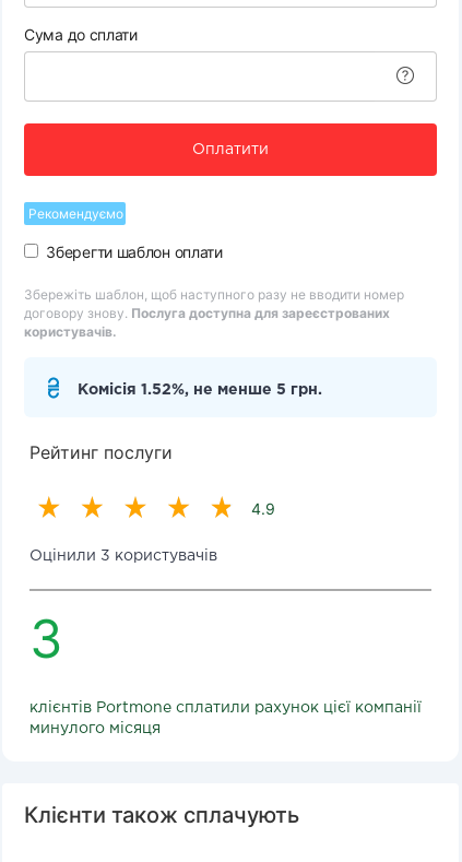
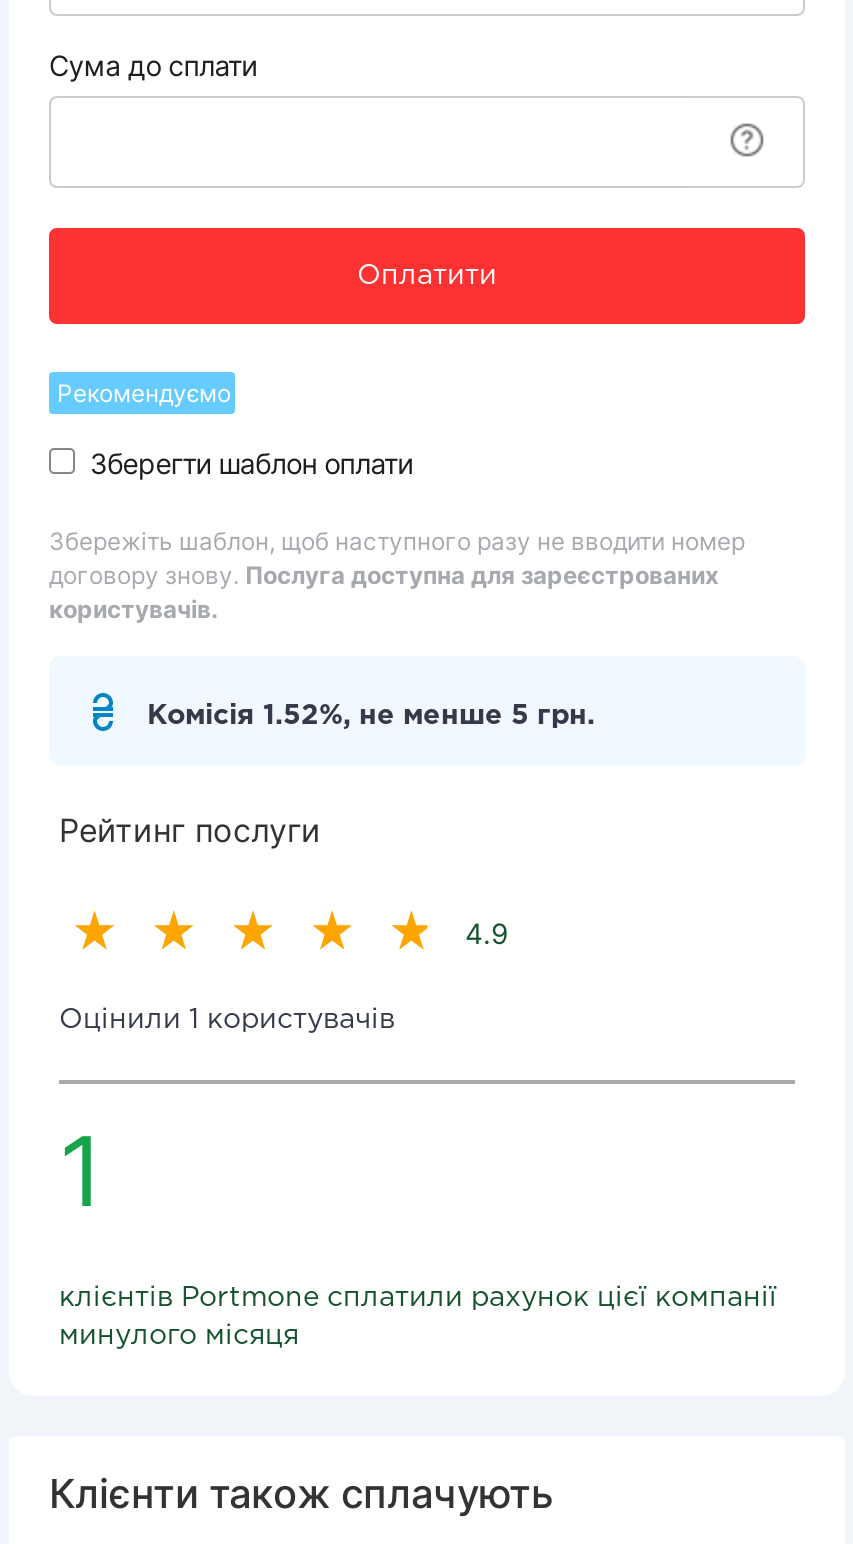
[29,550,217,563] Оцінили 3 користувачів -> [59,1008,395,1032] Оцінили 1 користувачів
[29,606,63,671] 3 -> [59,1112,103,1230] 1

